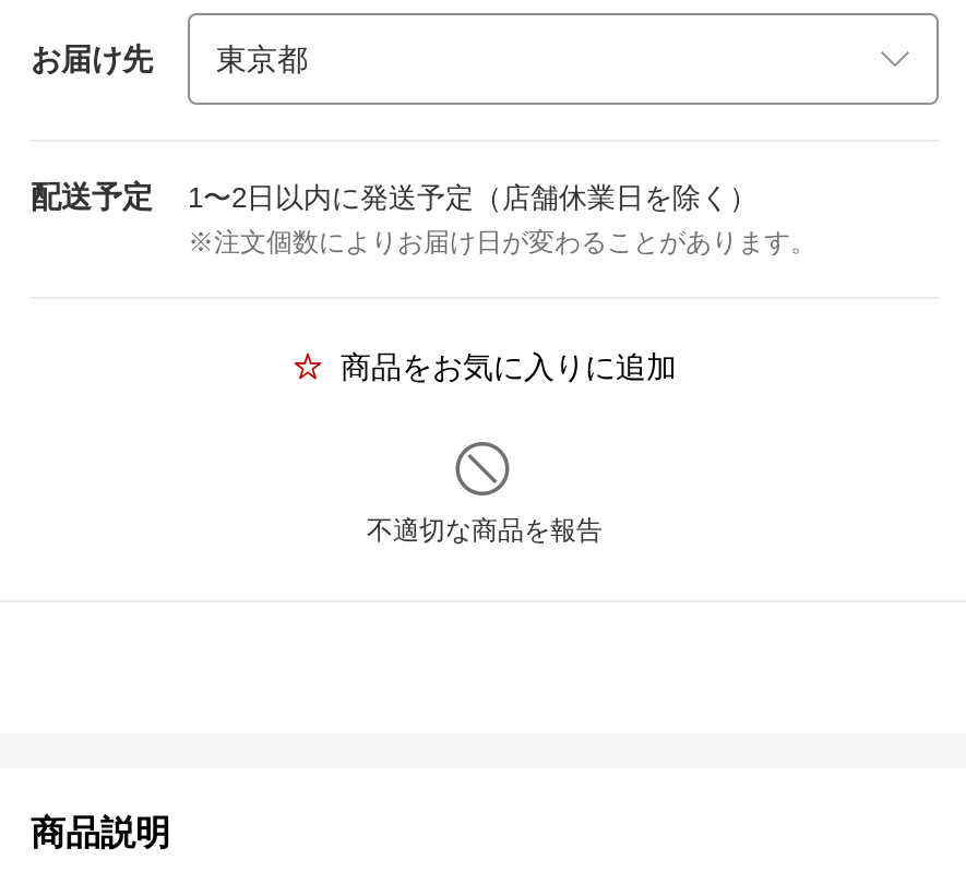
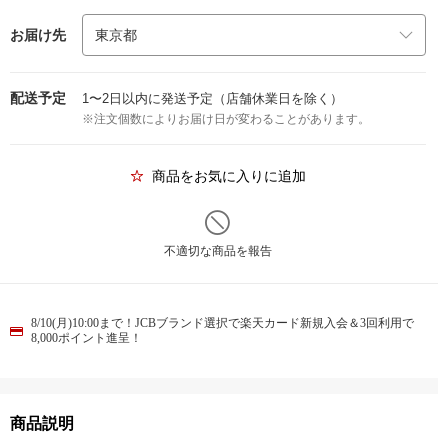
none -> [31,316,414,345] 8/10(月)10:00まで！JCBブランド選択で楽天カード新規入会＆3回利用で | 8,000ポイント進呈！

